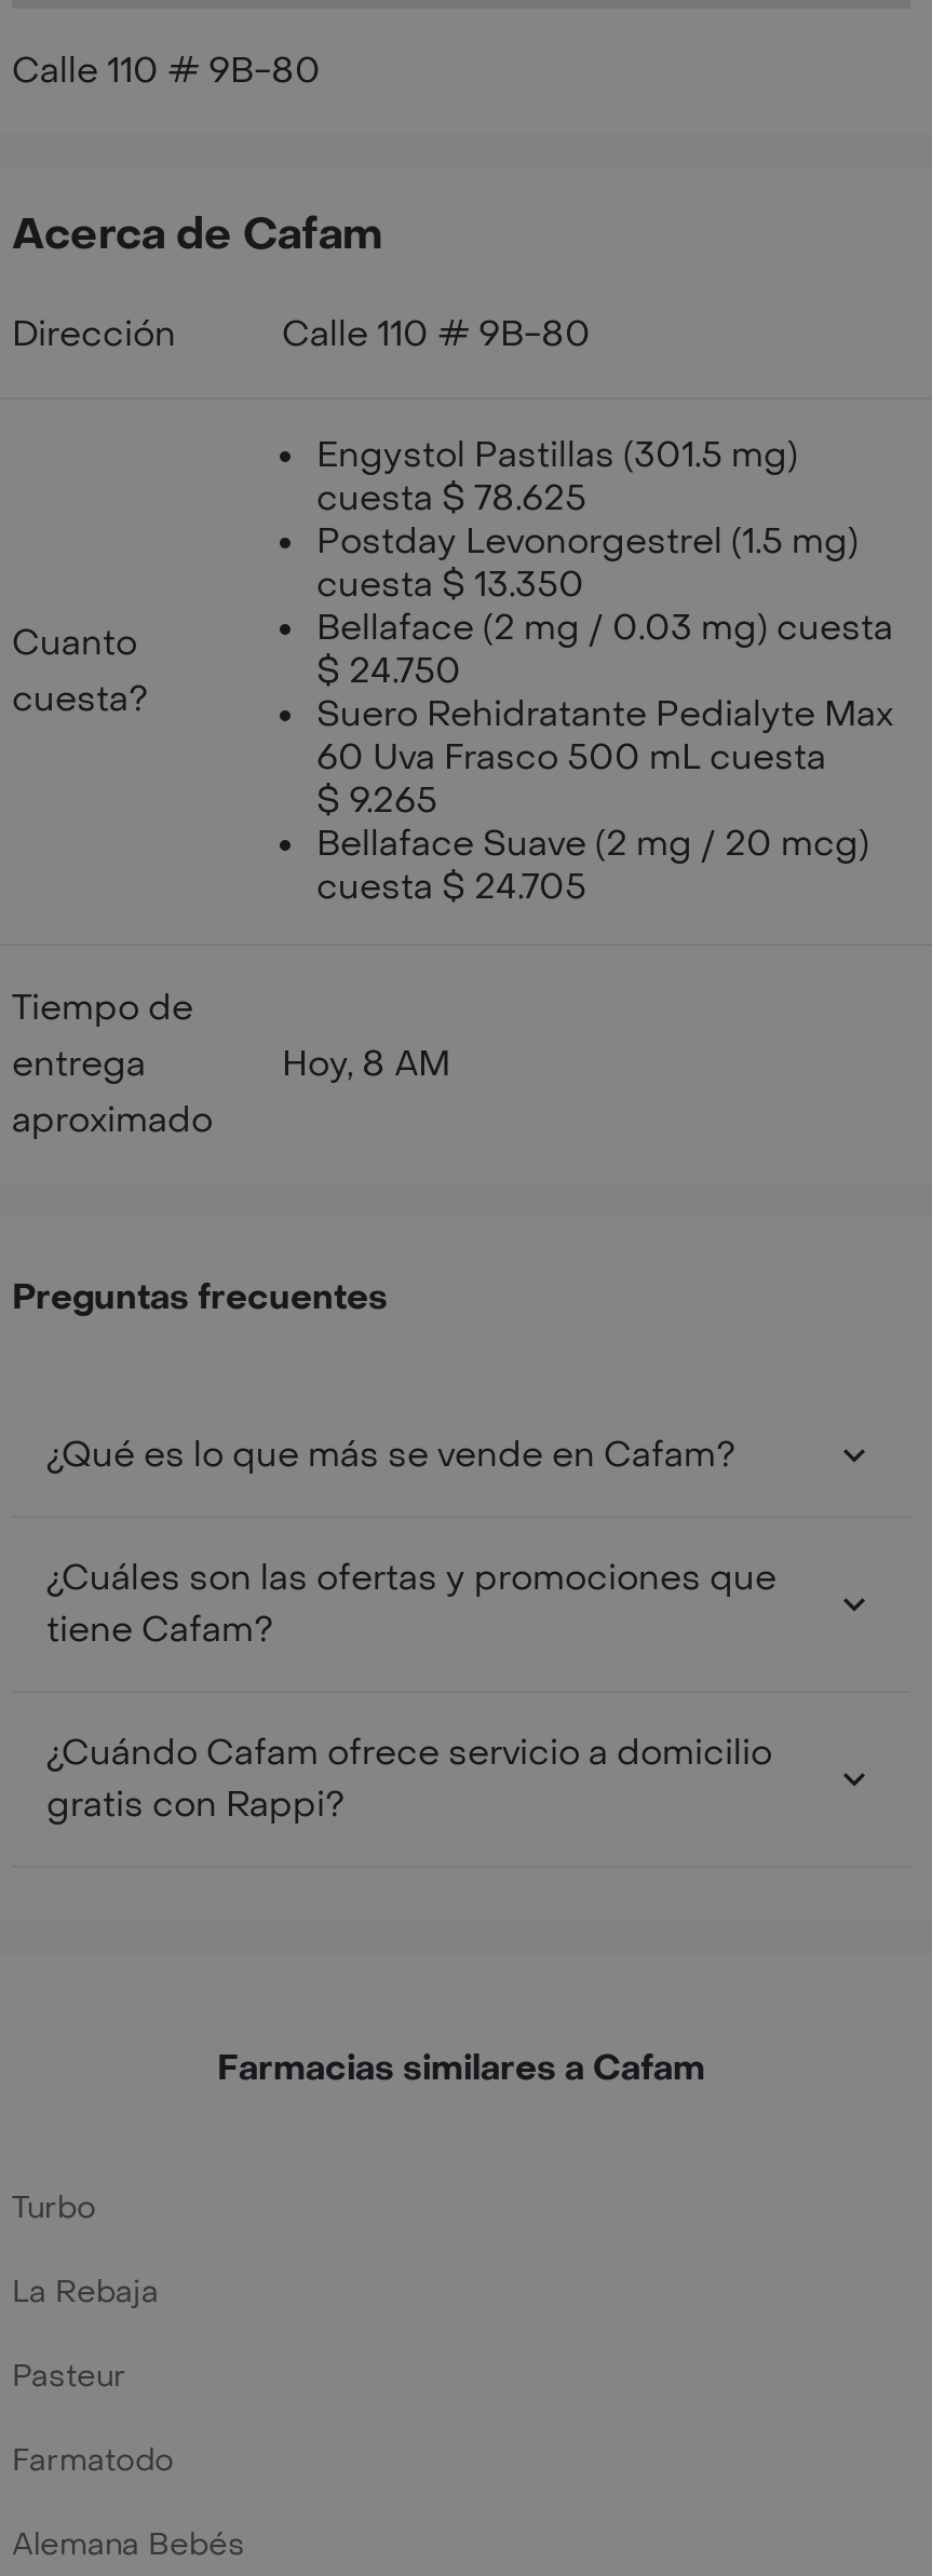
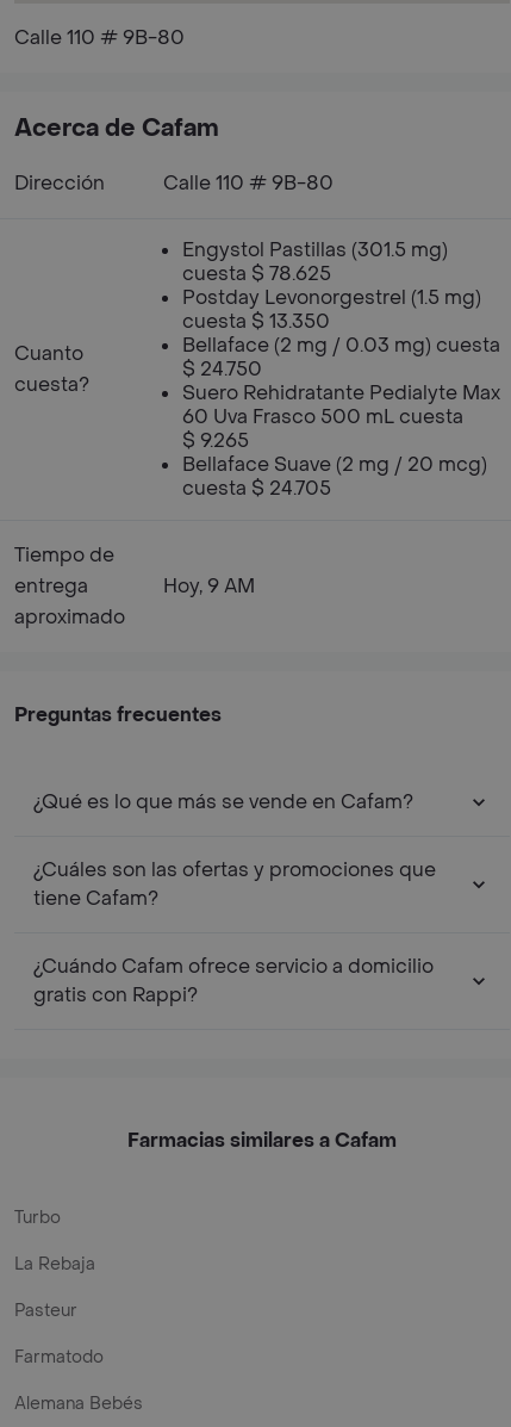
[282,1041,450,1086] Hoy, 8 AM -> [163,573,255,598] Hoy, 9 AM

